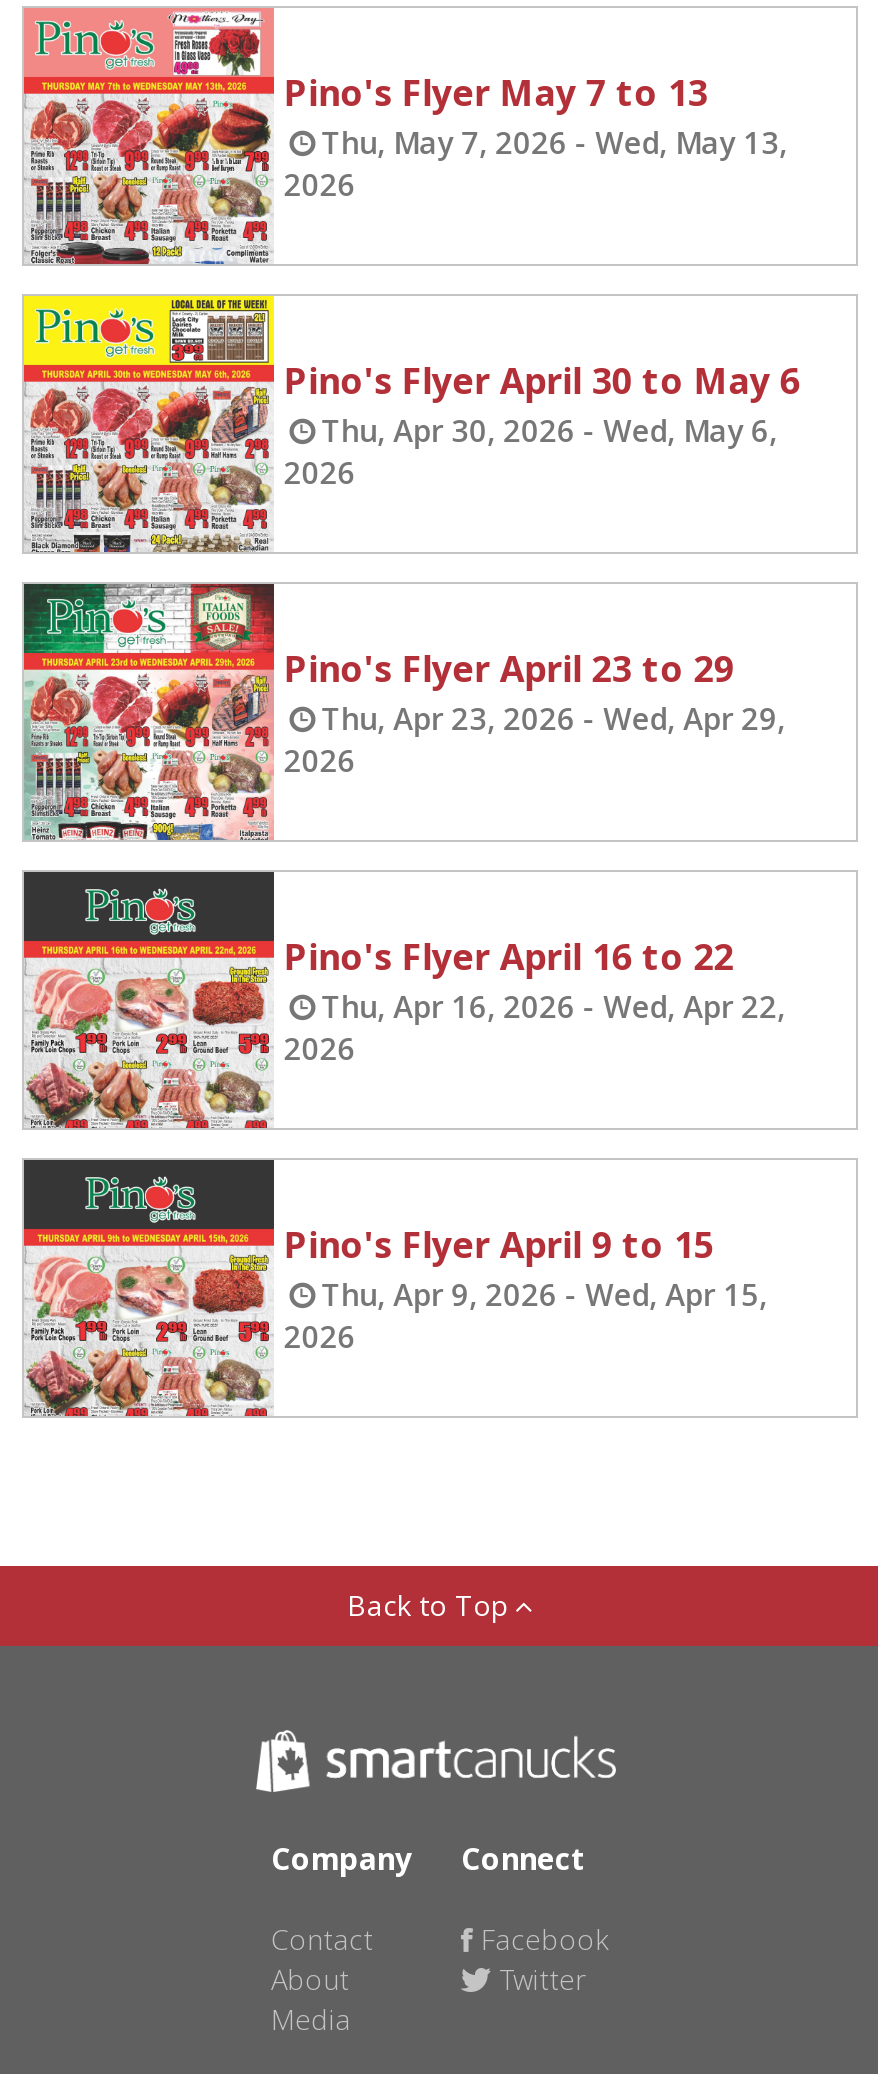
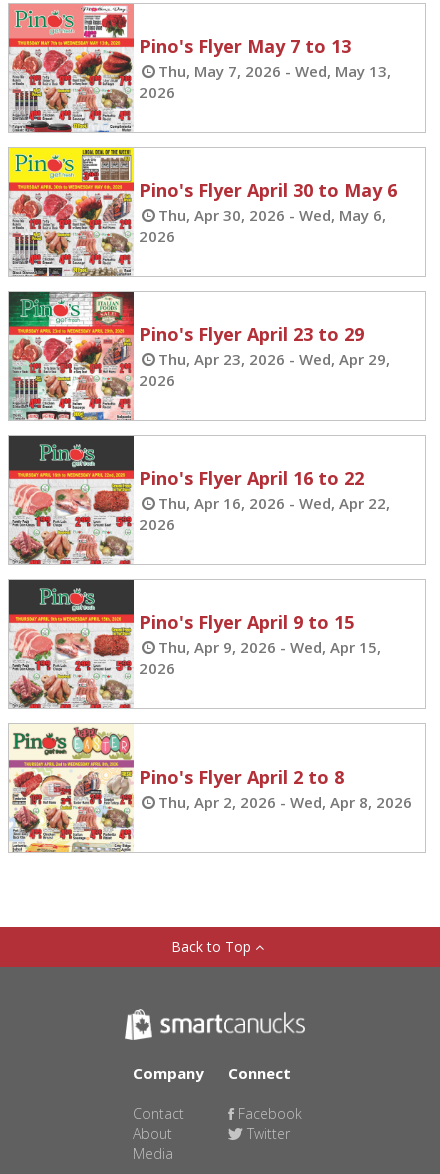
none -> [8,724,412,853] [image] | Pino's Flyer April 2 to 8 | Thu, Apr 2, 2026 - Wed, Apr 8, 2026

